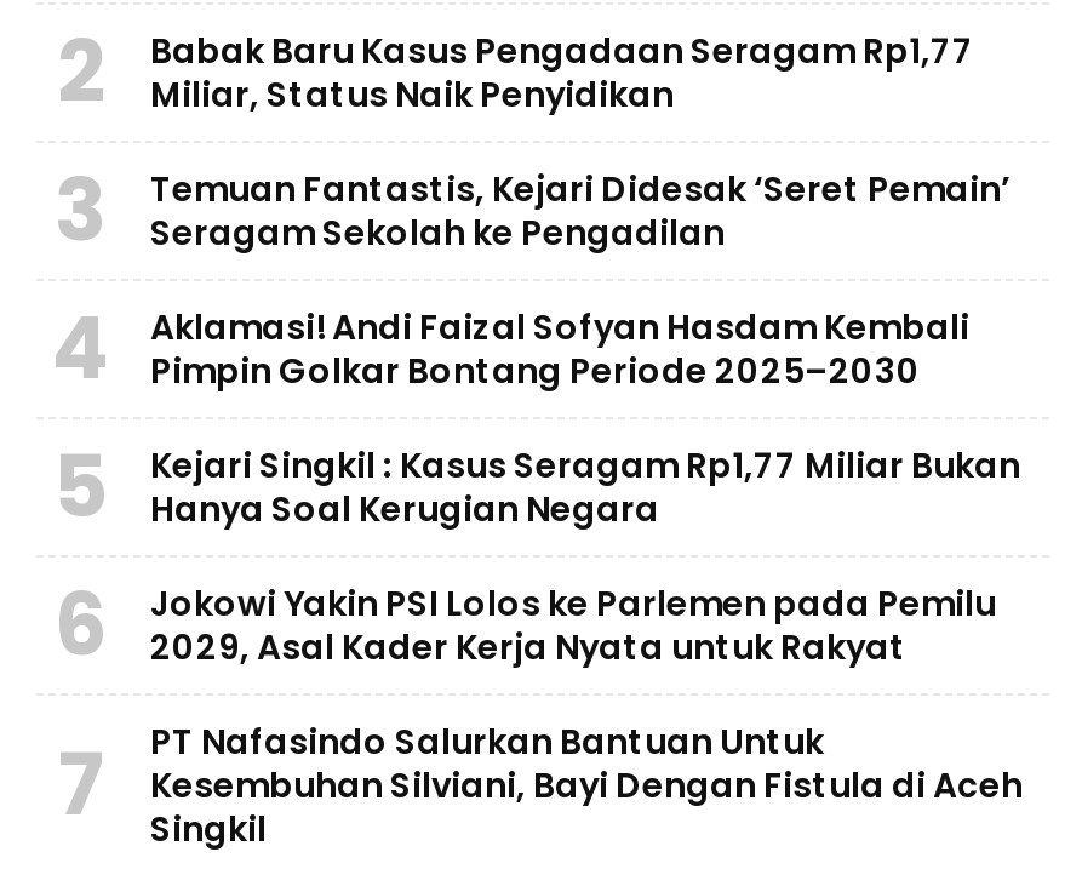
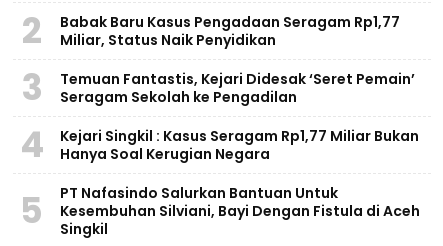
[53,303,969,545] Aklamasi! Andi Faizal Sofyan Hasdam Kembali | Pimpin Golkar Bontang Periode 2025–2030 | 5 -> none
[55,565,996,844] 6 | Jokowi Yakin PSI Lolos ke Parlemen pada Pemilu | 2029, Asal Kader Kerja Nyata untuk Rakyat | 7 -> [20,186,43,235] 5

